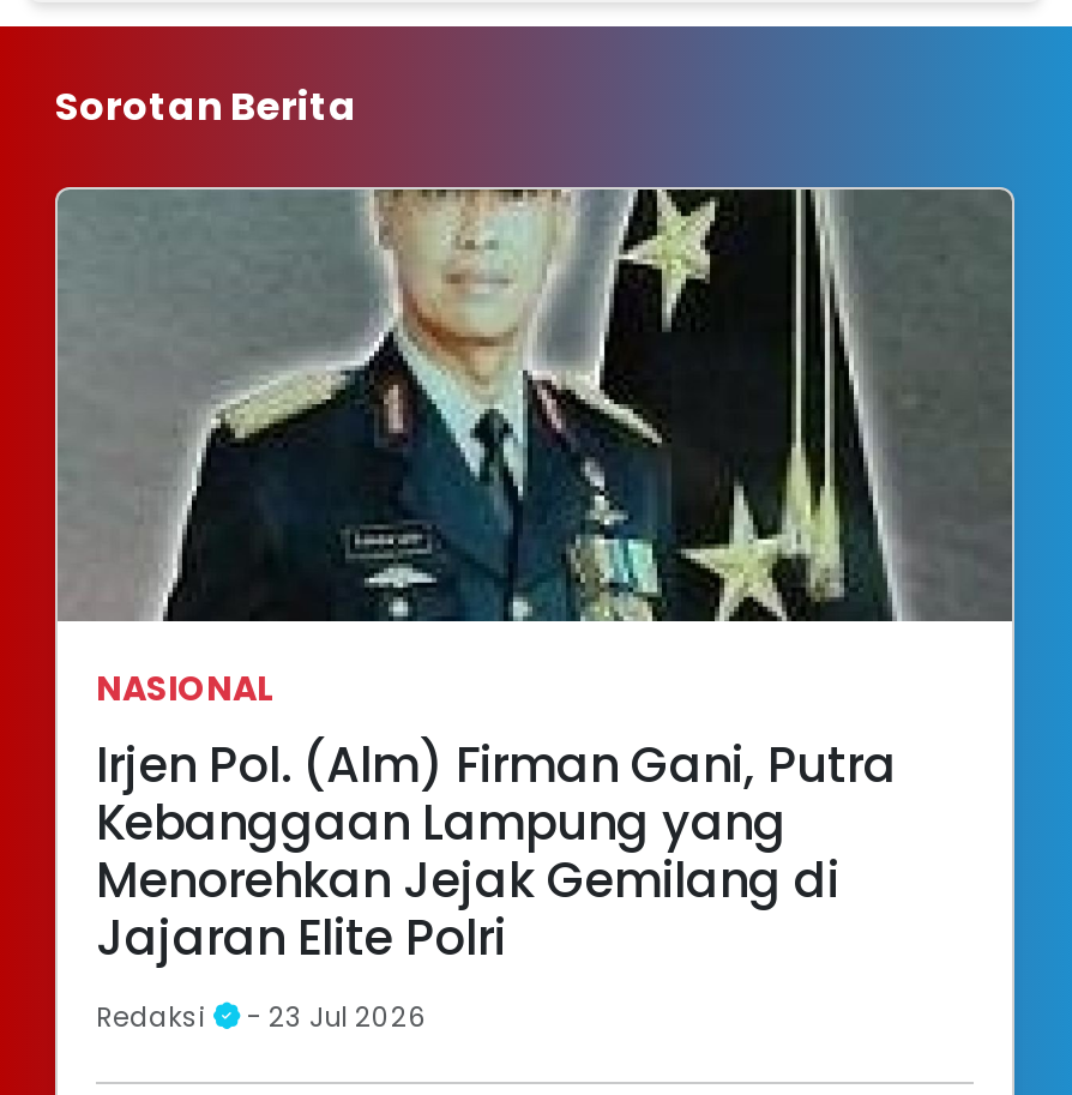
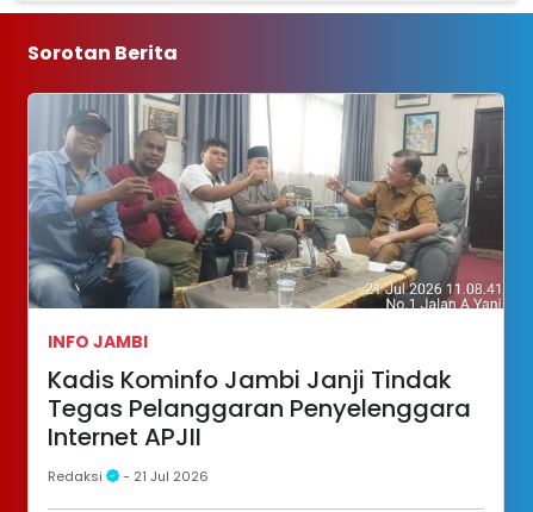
[58,187,1014,971] [image] | NASIONAL | Irjen Pol. (Alm) Firman Gani, Putra | Kebanggaan Lampung yang | Menorehkan Jejak Gemilang di | Jajaran Elite Polri -> [27,93,504,454] [image] | INFO JAMBI | Kadis Kominfo Jambi Janji Tindak | Tegas Pelanggaran Penyelenggara | Internet APJII
[96,998,427,1036] Redaksi - 23 Jul 2026 -> [48,467,209,486] Redaksi - 21 Jul 2026

